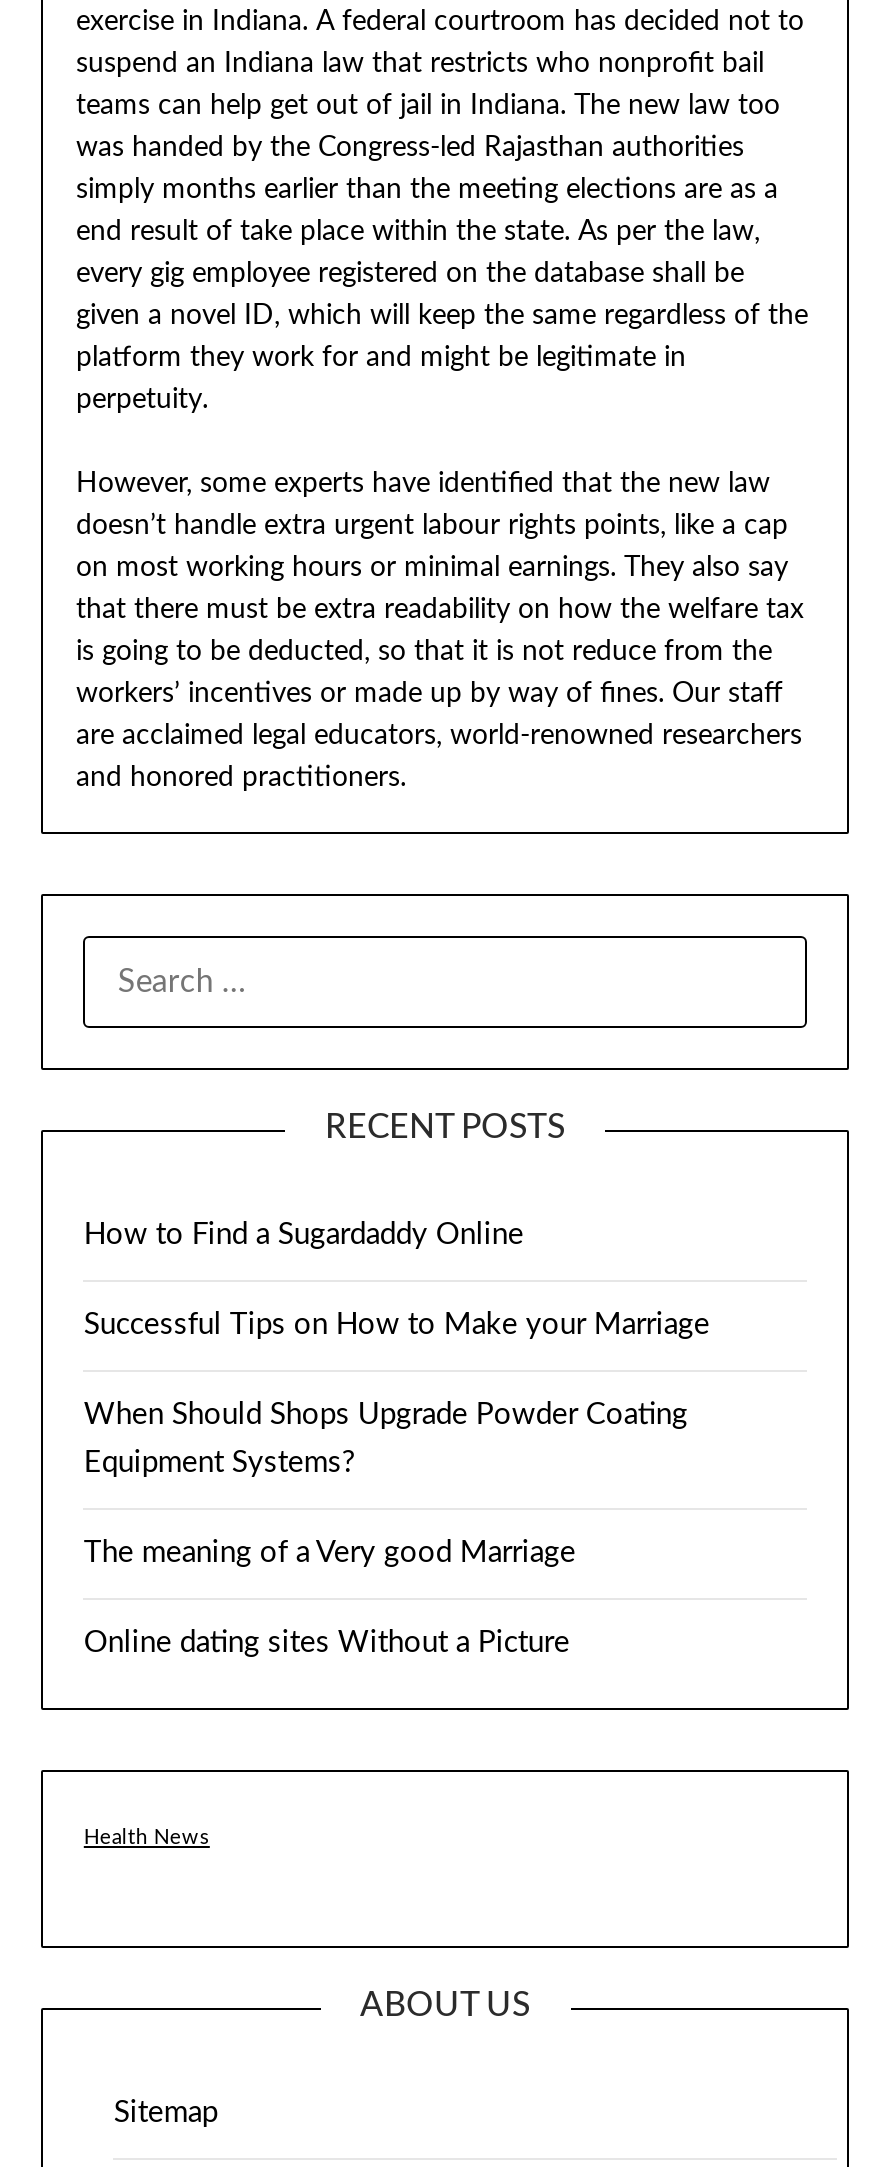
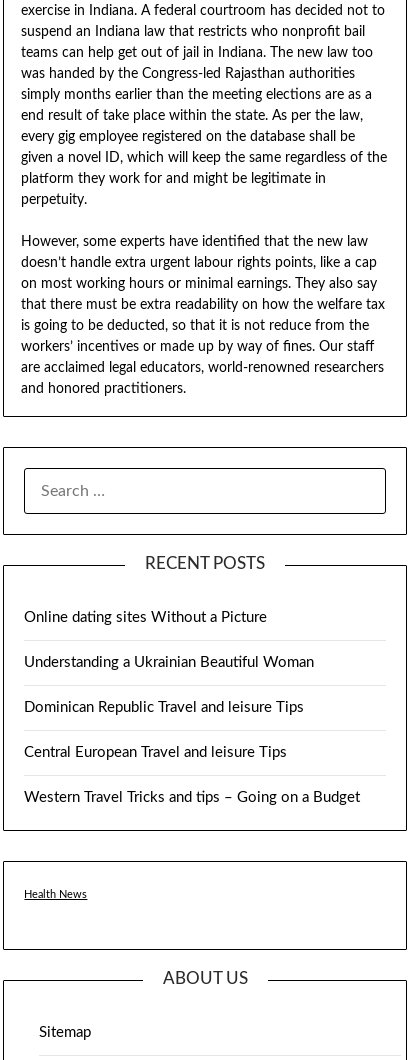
[84,1220,710,1568] How to Find a Sugardaddy Online | Successful Tips on How to Make your Marriage | When Should Shops Upgrade Powder Coating | Equipment Systems? | The meaning of a Very good Marriage -> none
moved [84,1628,570,1658] -> [24,610,267,625]: Online dating sites Without a Picture
none -> [24,655,360,805] Understanding a Ukrainian Beautiful Woman | Dominican Republic Travel and leisure Tips | Central European Travel and leisure Tips | Western Travel Tricks and tips – Going on a Budget

